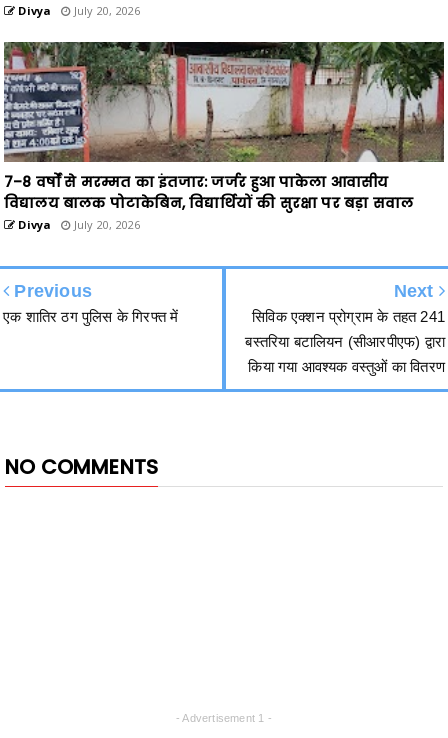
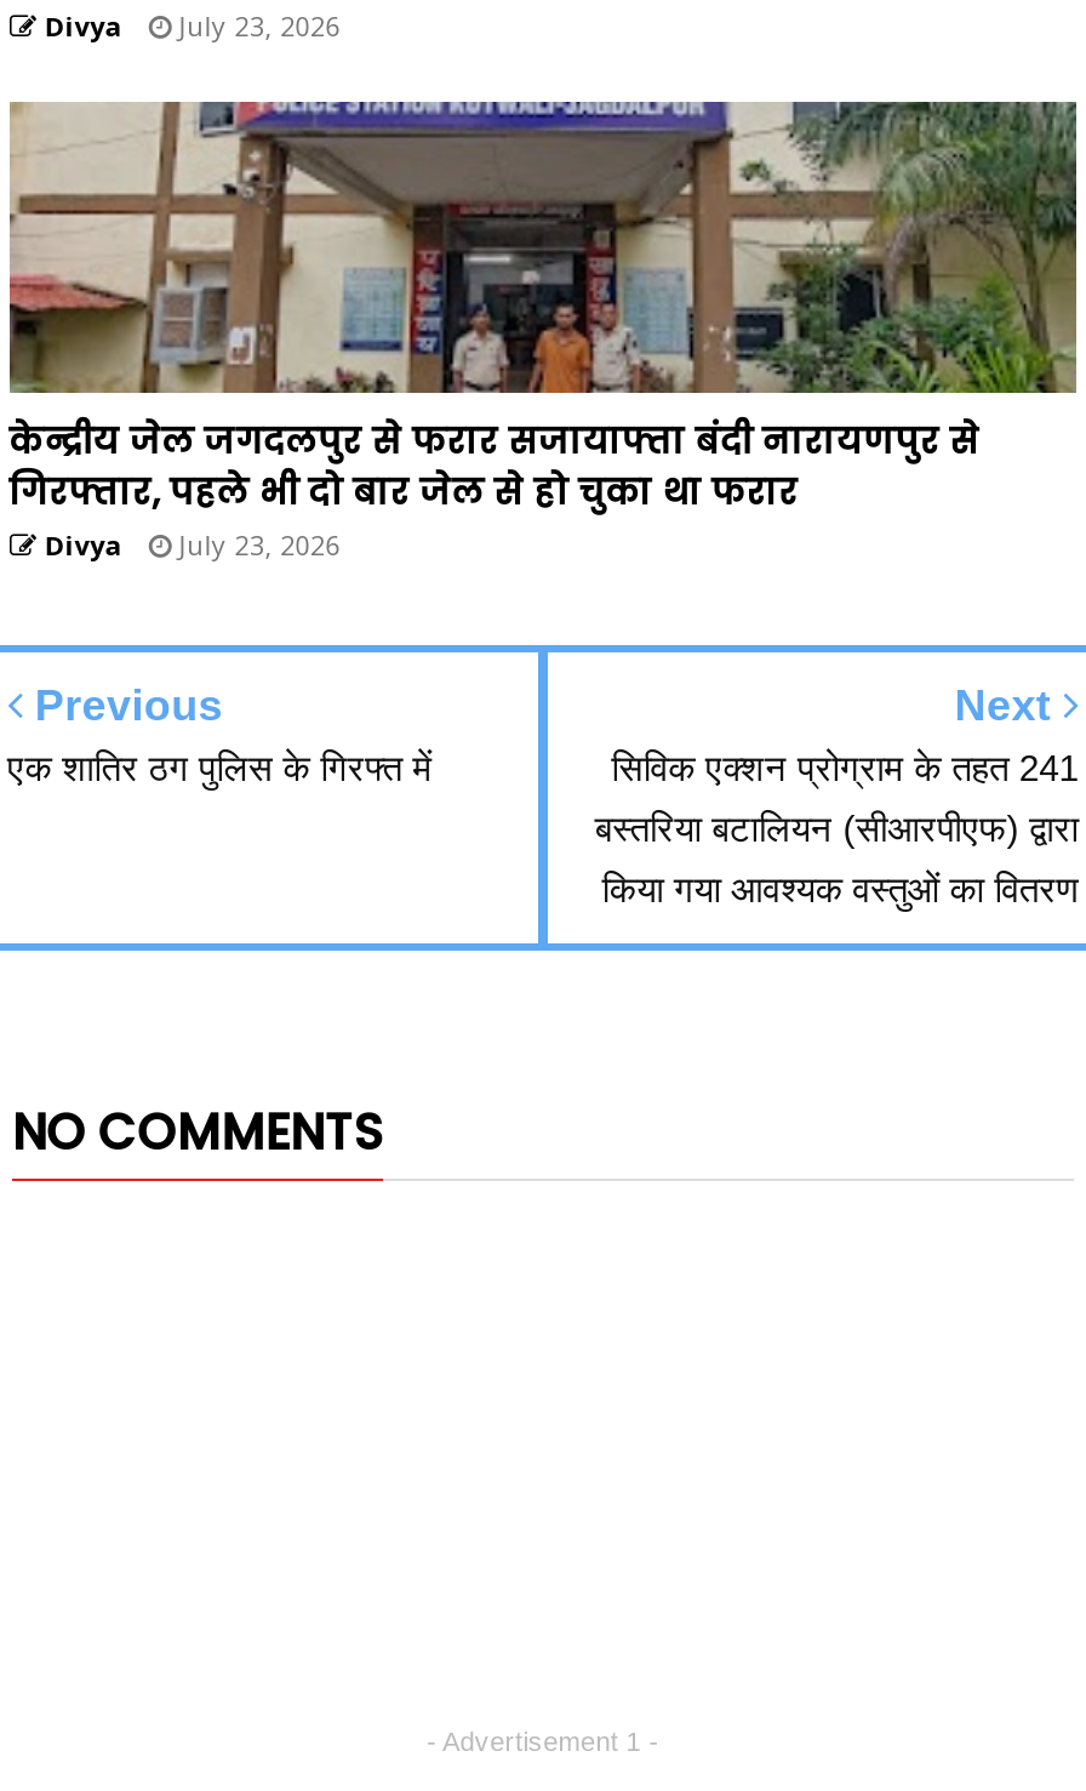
[15,3,140,18] Divya July 20, 2026 -> [37,7,340,43] Divya July 23, 2026
[3,41,444,213] [image] | 7–8 वर्षों से मरम्मत का इंतजार: जर्जर हुआ पाकेला आवासीय | विद्यालय बालक पोटाकेबिन, विद्यार्थियों की सुरक्षा पर बड़ा सवाल -> [7,99,1079,516] [image] | केन्द्रीय जेल जगदलपुर से फरार सजायाफ्ता बंदी नारायणपुर से | गिरफ्तार, पहले भी दो बार जेल से हो चुका था फरार
[15,217,140,232] Divya July 20, 2026 -> [37,526,340,562] Divya July 23, 2026

